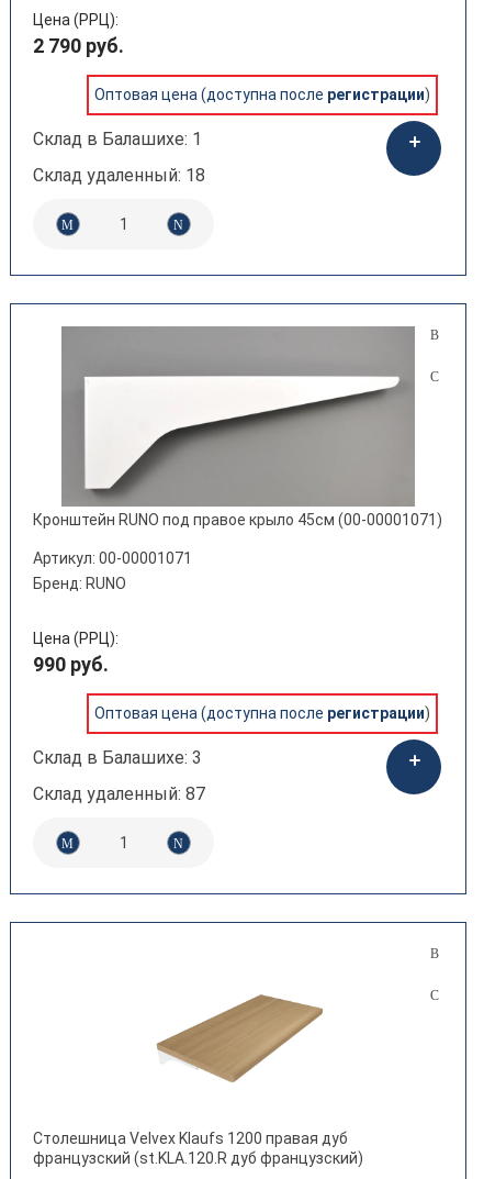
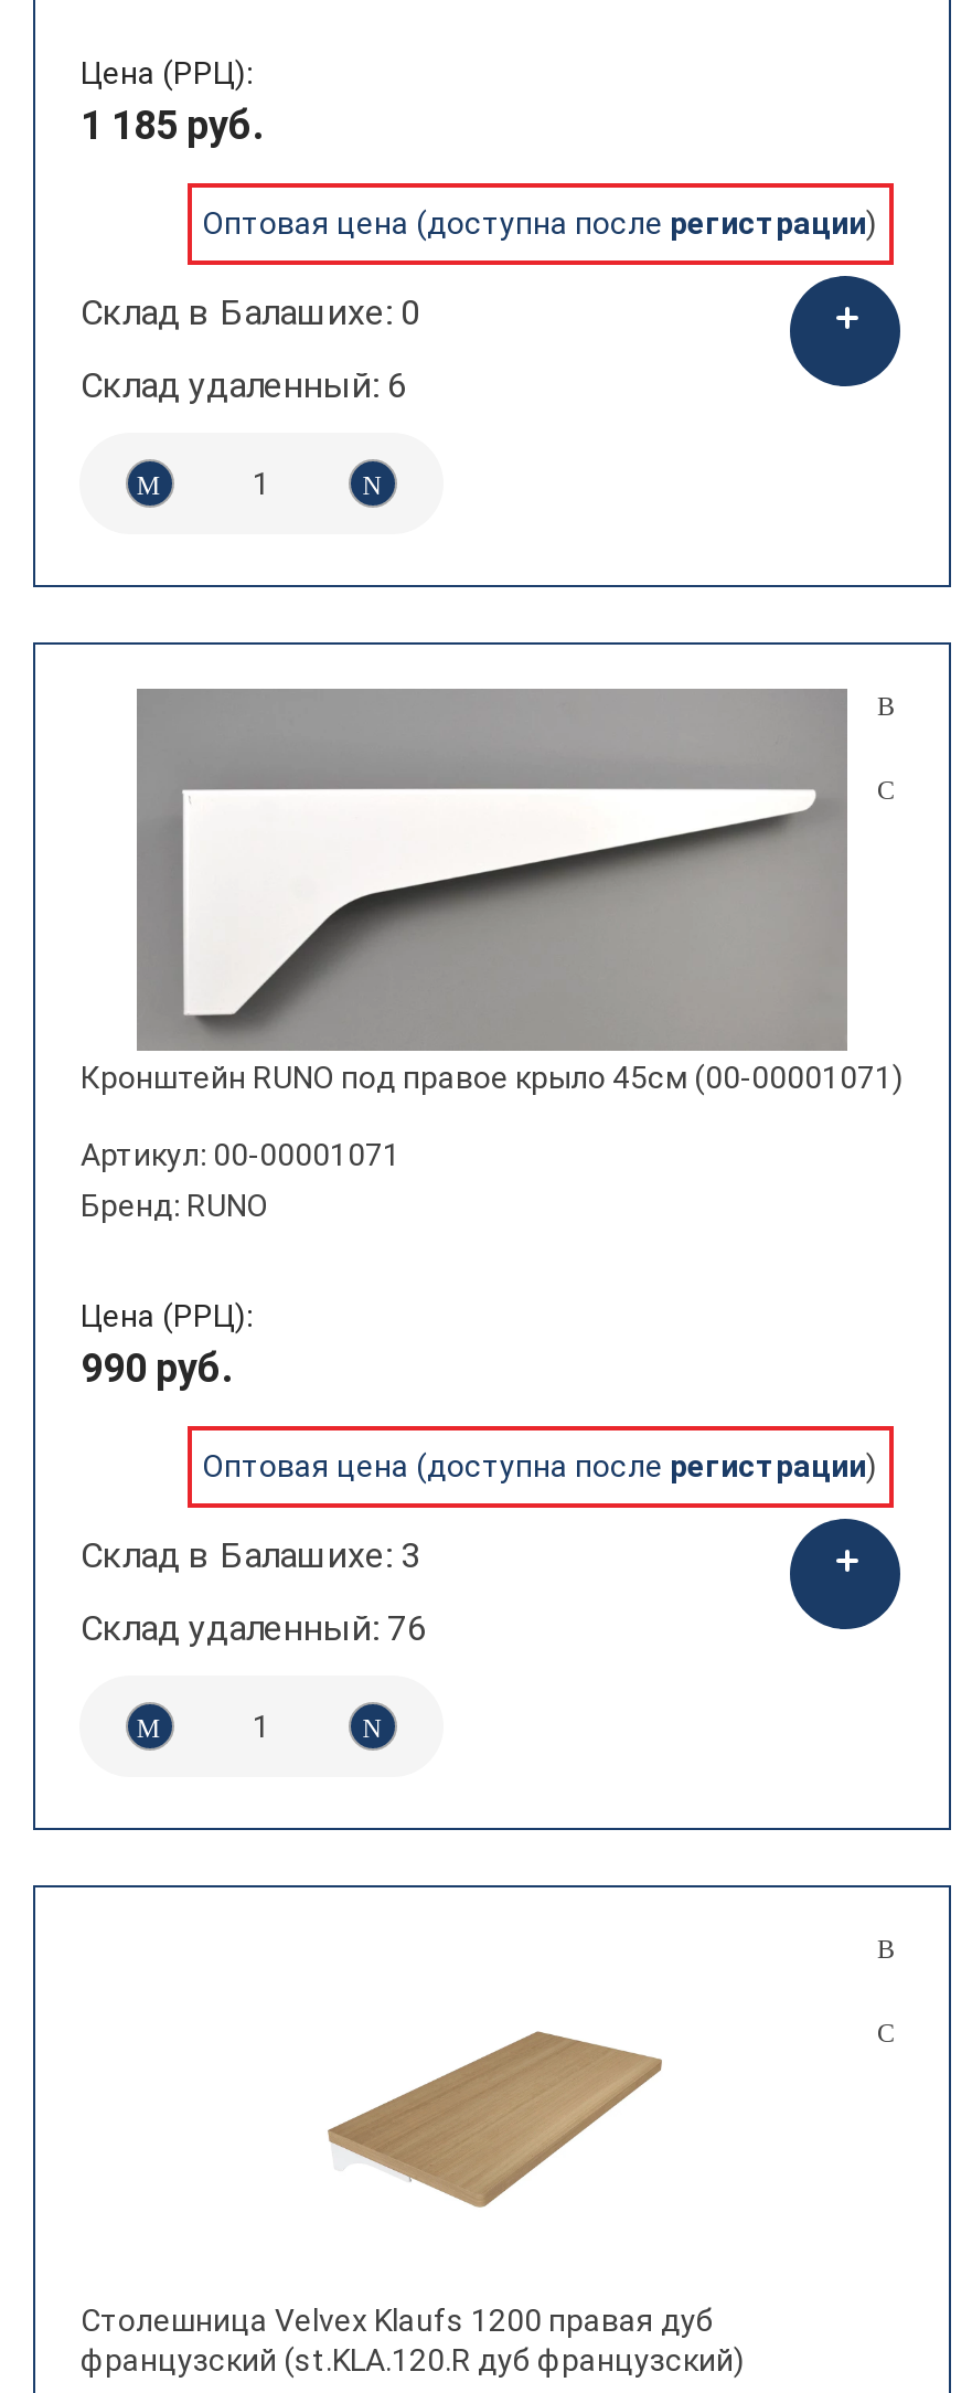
[33,34,125,57] 2 790 руб. -> [81,102,264,148] 1 185 руб.
[33,129,202,149] Склад в Балашихе: 1 -> [81,291,420,333] Склад в Балашихе: 0
[33,165,206,186] Склад удаленный: 18 -> [81,364,407,406] Склад удаленный: 6
[33,783,206,804] Склад удаленный: 87 -> [81,1607,427,1649] Склад удаленный: 76

